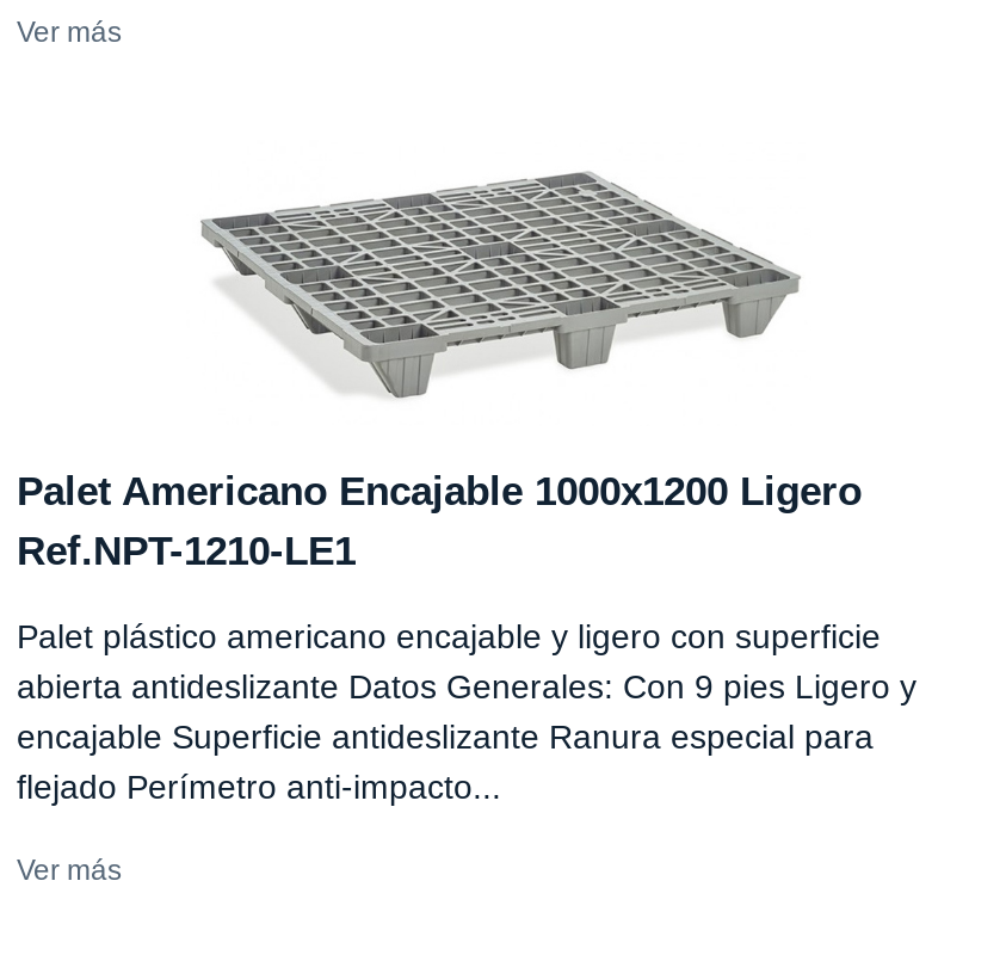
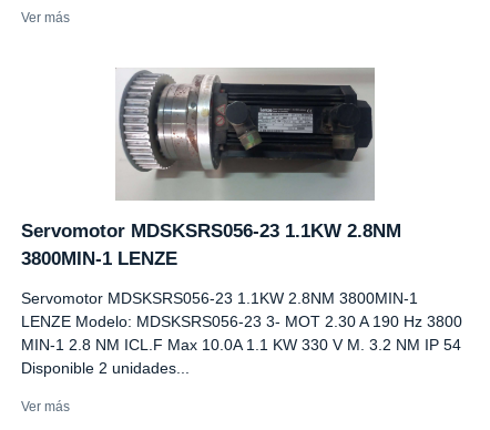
[17,140,862,573] [image] | Palet Americano Encajable 1000x1200 Ligero | Ref.NPT-1210-LE1 -> [21,68,401,269] [image] | Servomotor MDSKSRS056-23 1.1KW 2.8NM | 3800MIN-1 LENZE
[17,616,916,805] Palet plástico americano encajable y ligero con superficie | abierta antideslizante Datos Generales: Con 9 pies Ligero y | encajable Superficie antideslizante Ranura especial para | flejado Perímetro anti-impacto... -> [21,289,462,376] Servomotor MDSKSRS056-23 1.1KW 2.8NM 3800MIN-1 | LENZE Modelo: MDSKSRS056-23 3- MOT 2.30 A 190 Hz 3800 | MIN-1 2.8 NM ICL.F Max 10.0A 1.1 KW 330 V M. 3.2 NM IP 54 | Disponible 2 unidades...

